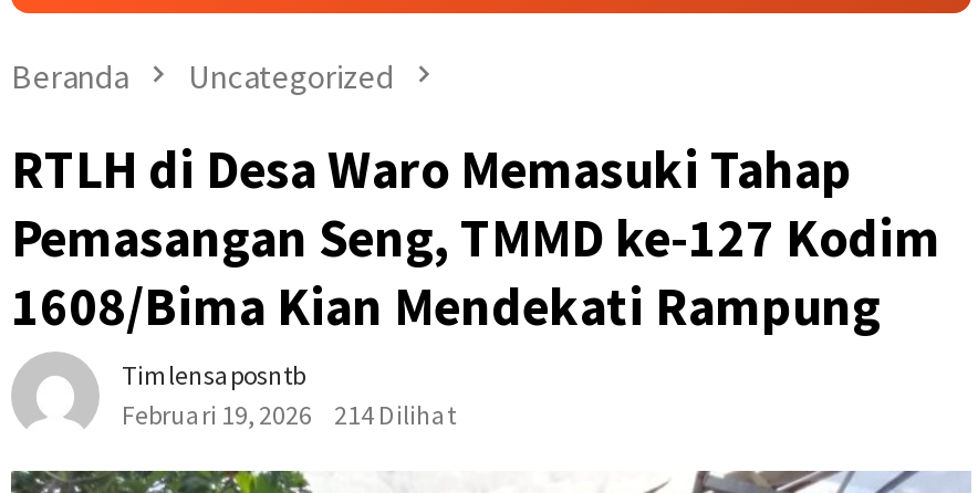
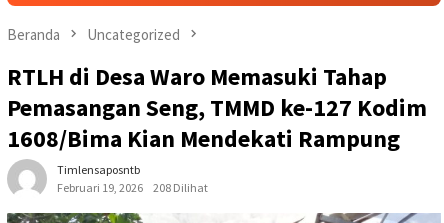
[122,399,456,432] Februari 19, 2026 214 Dilihat -> [57,180,208,195] Februari 19, 2026 208 Dilihat

